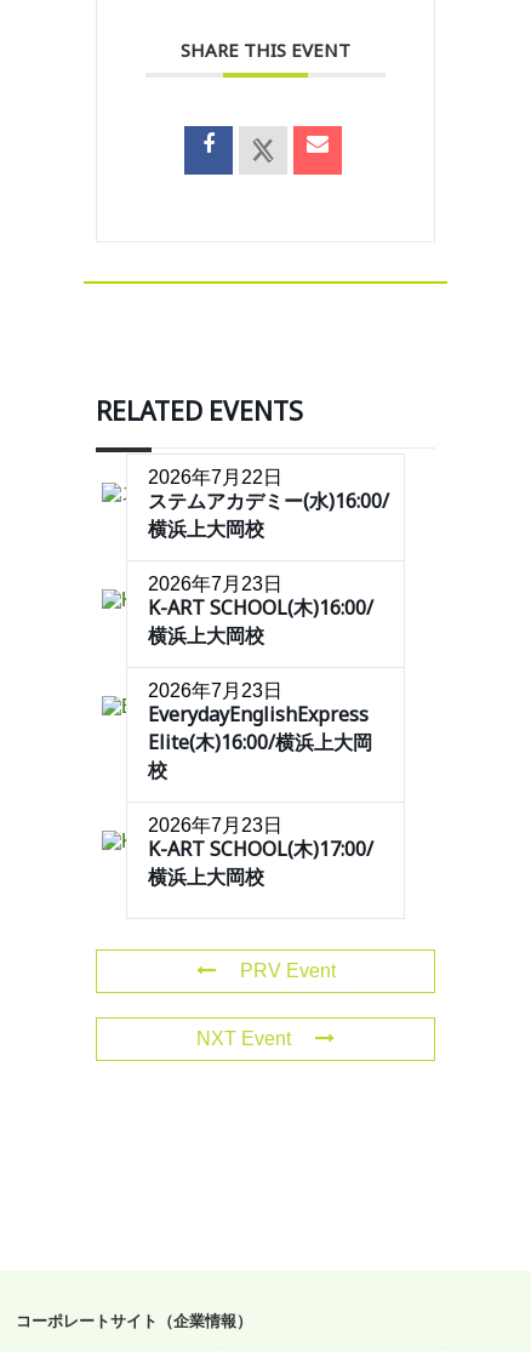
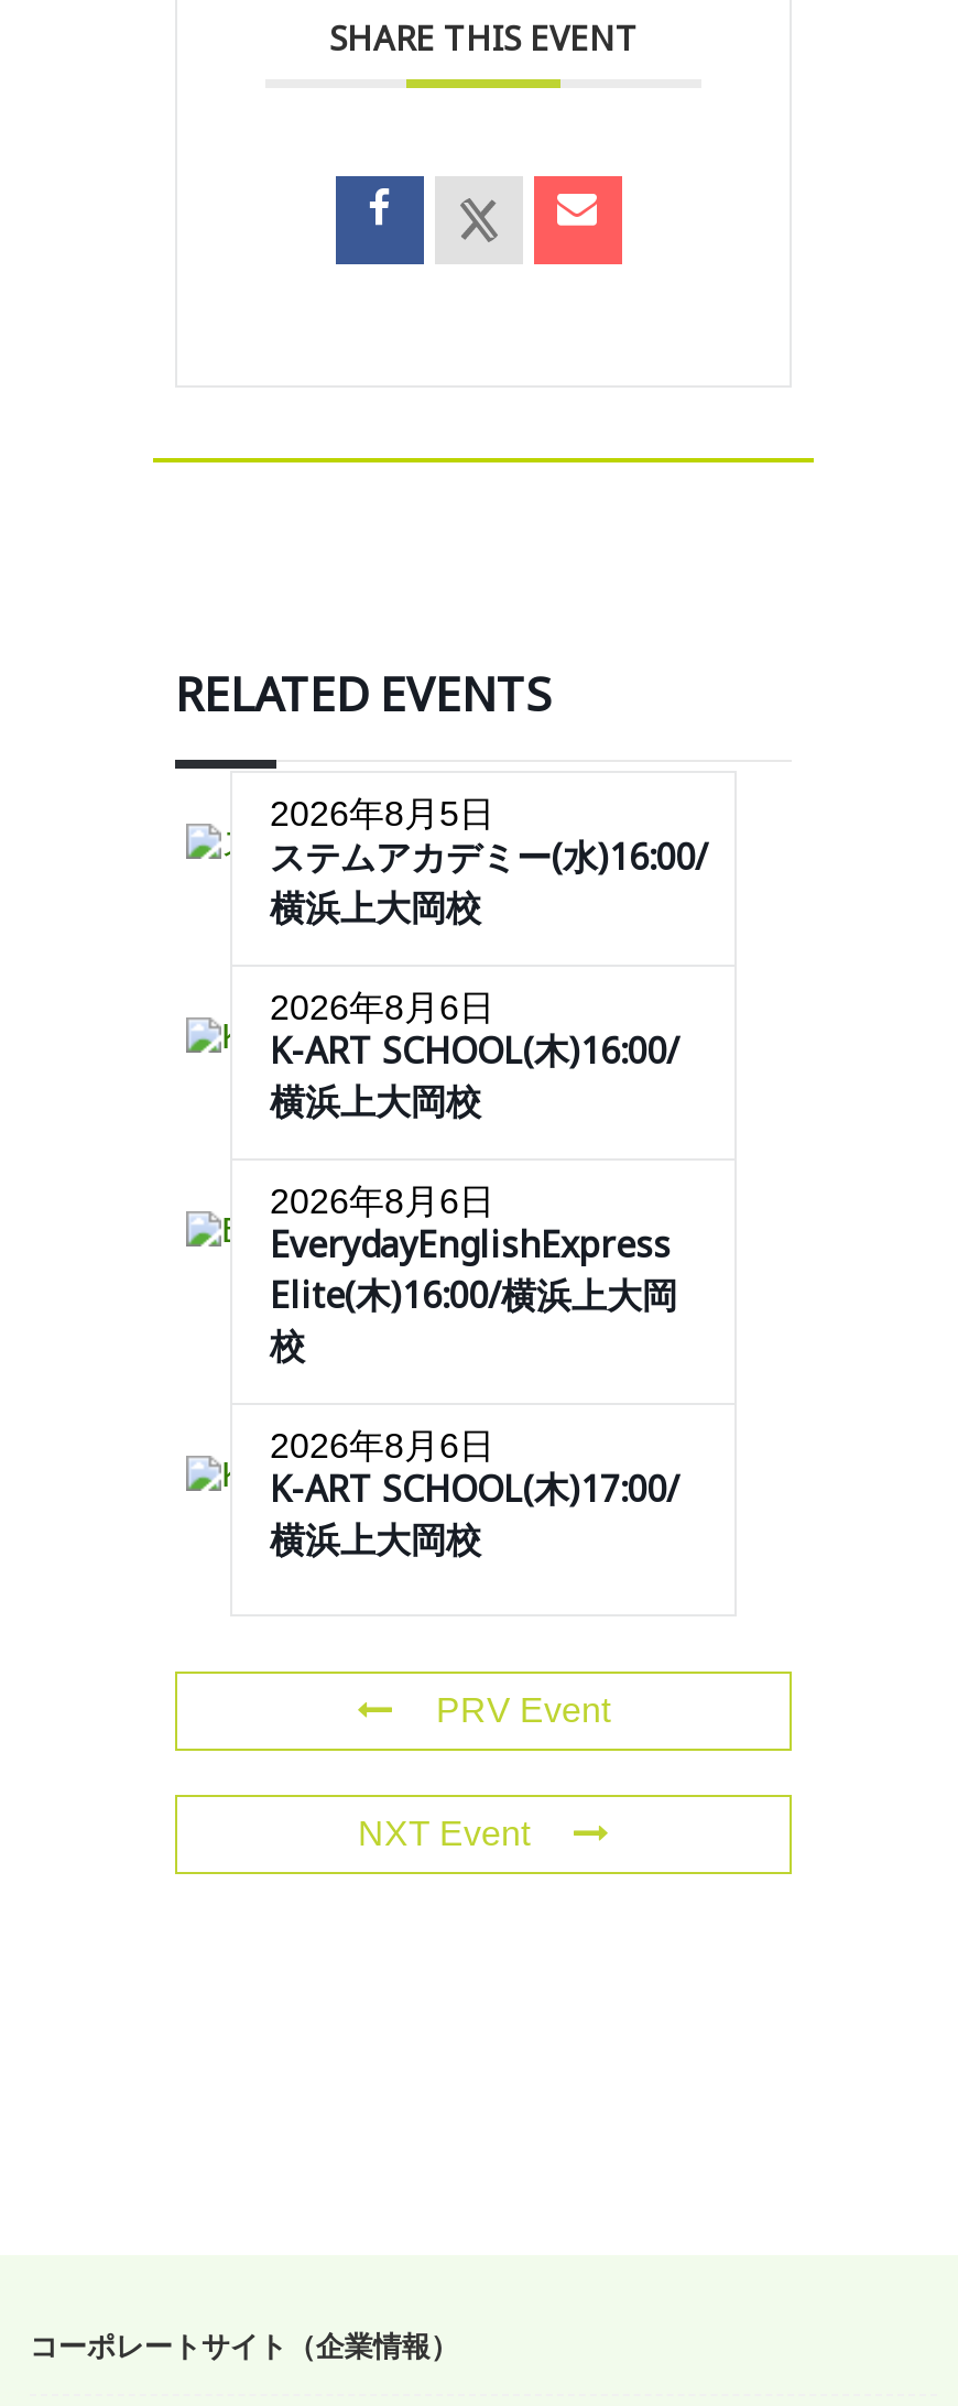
[148,466,282,488] 2026年7月22日 -> [270,793,494,833] 2026年8月5日
[148,573,282,594] 2026年7月23日 -> [270,987,494,1027] 2026年8月6日
[148,679,282,701] 2026年7月23日 -> [270,1181,494,1221] 2026年8月6日
[148,814,282,836] 2026年7月23日 -> [270,1425,494,1465] 2026年8月6日

